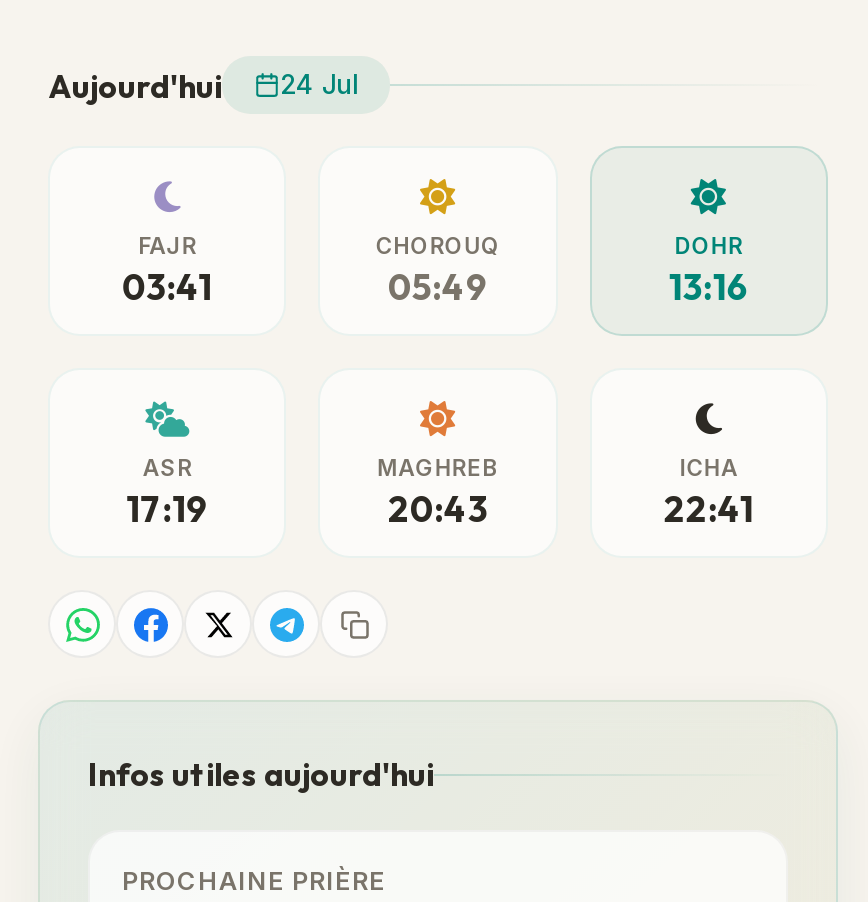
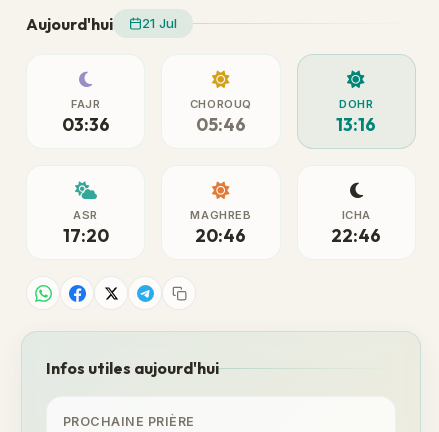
[48,65,358,105] Aujourd'hui 24 Jul -> [26,13,177,33] Aujourd'hui 21 Jul
[122,263,212,309] 03:41 -> [62,112,110,135] 03:36
[388,263,488,309] 05:49 -> [196,112,246,135] 05:46
[126,485,208,531] 17:19 -> [63,223,109,246] 17:20
[388,485,488,531] 20:43 -> [195,223,246,246] 20:46
[664,485,754,531] 22:41 -> [331,223,381,246] 22:46

